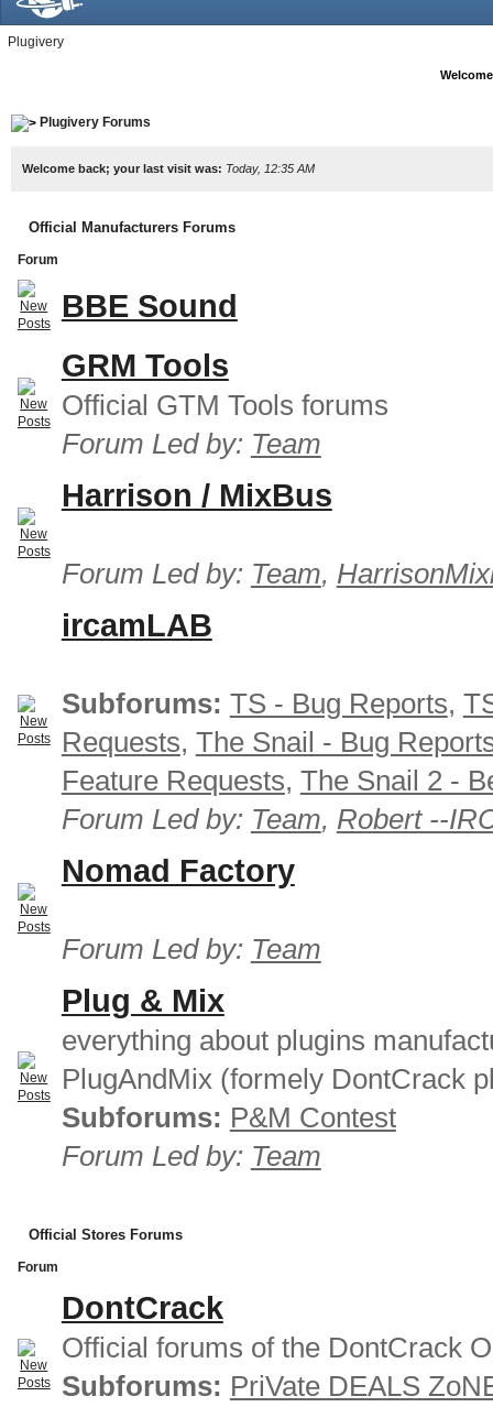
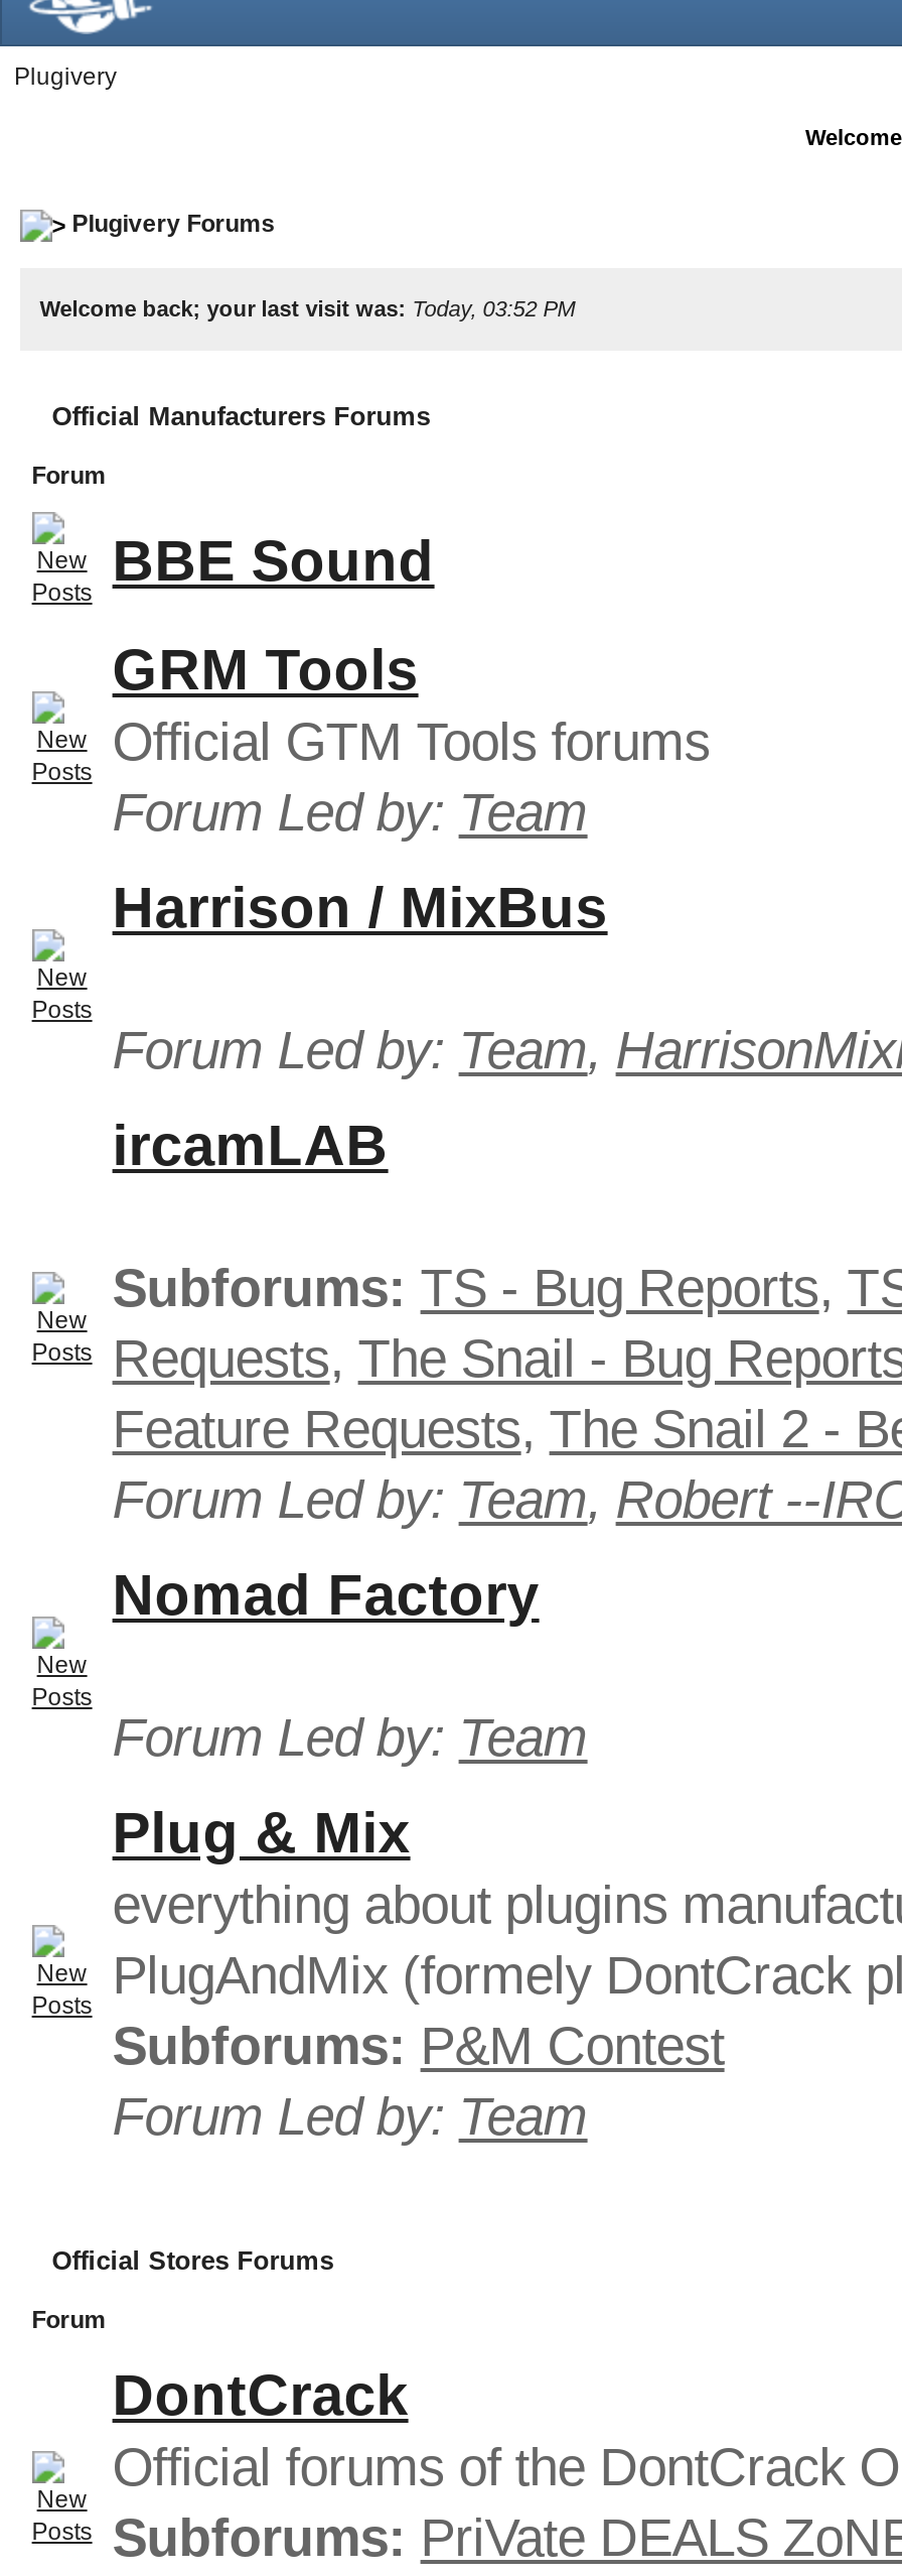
[22,162,315,175] Welcome back; your last visit was: Today, 12:35 AM -> [40,296,575,320] Welcome back; your last visit was: Today, 03:52 PM

